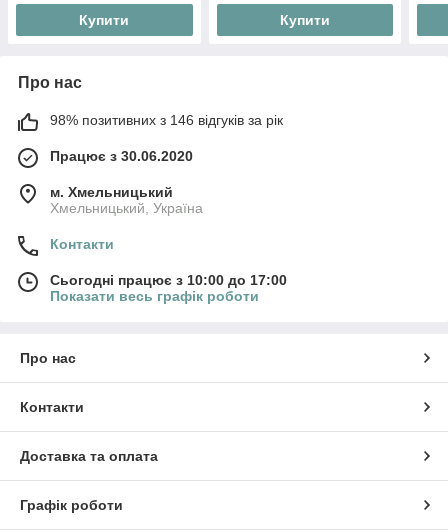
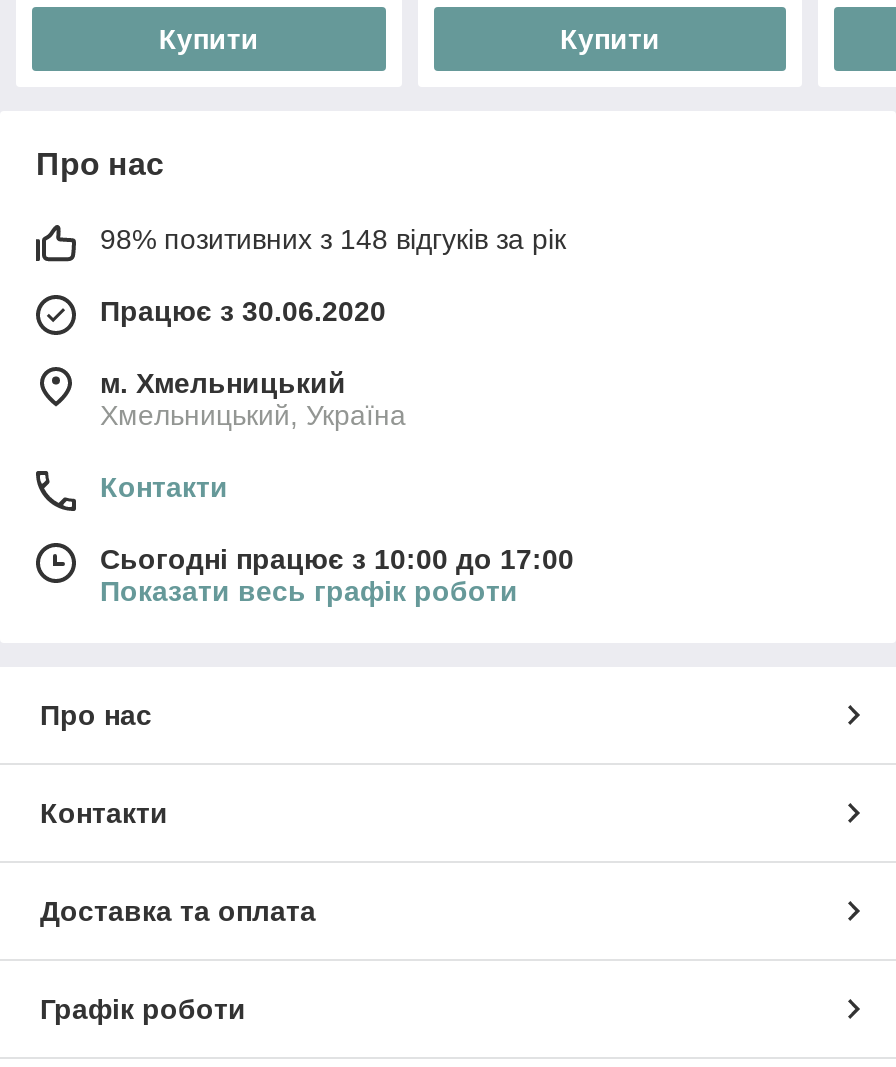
[50,112,283,128] 98% позитивних з 146 відгуків за рік -> [100,223,566,255] 98% позитивних з 148 відгуків за рік

